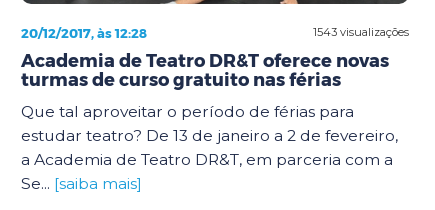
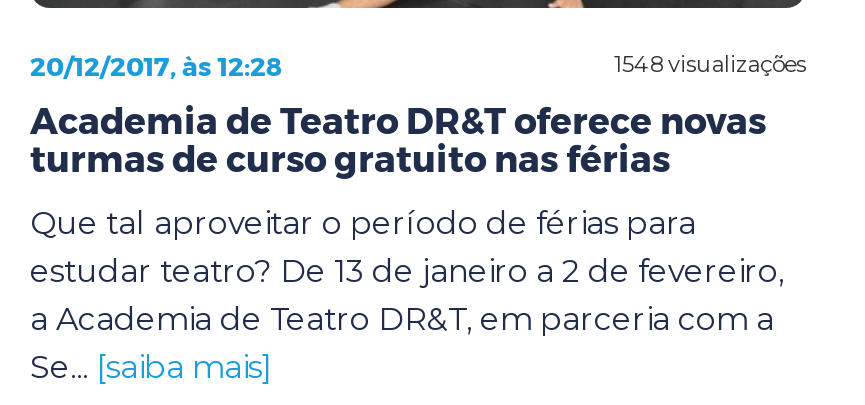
[313,25,409,39] 1543 visualizações -> [614,50,806,78] 1548 visualizações

